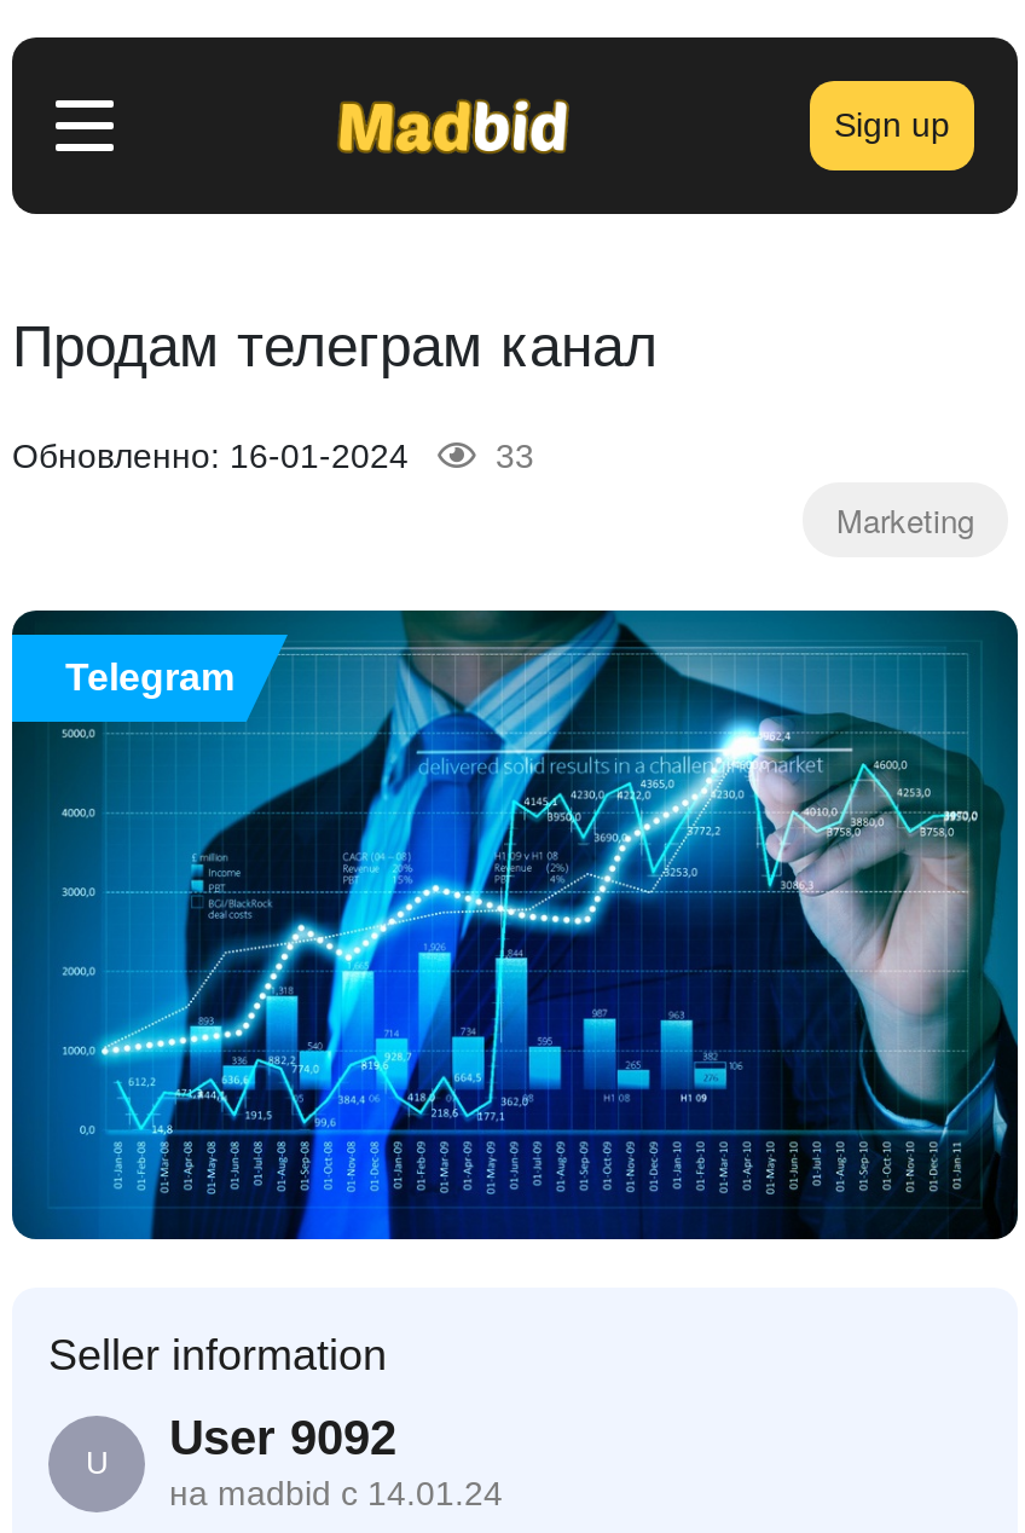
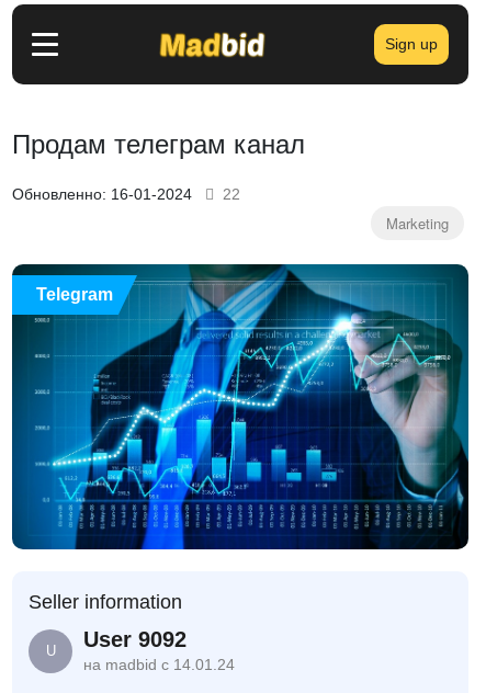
[12,436,534,475] Обновленно: 16-01-2024 33 -> [12,185,240,203] Обновленно: 16-01-2024 22

